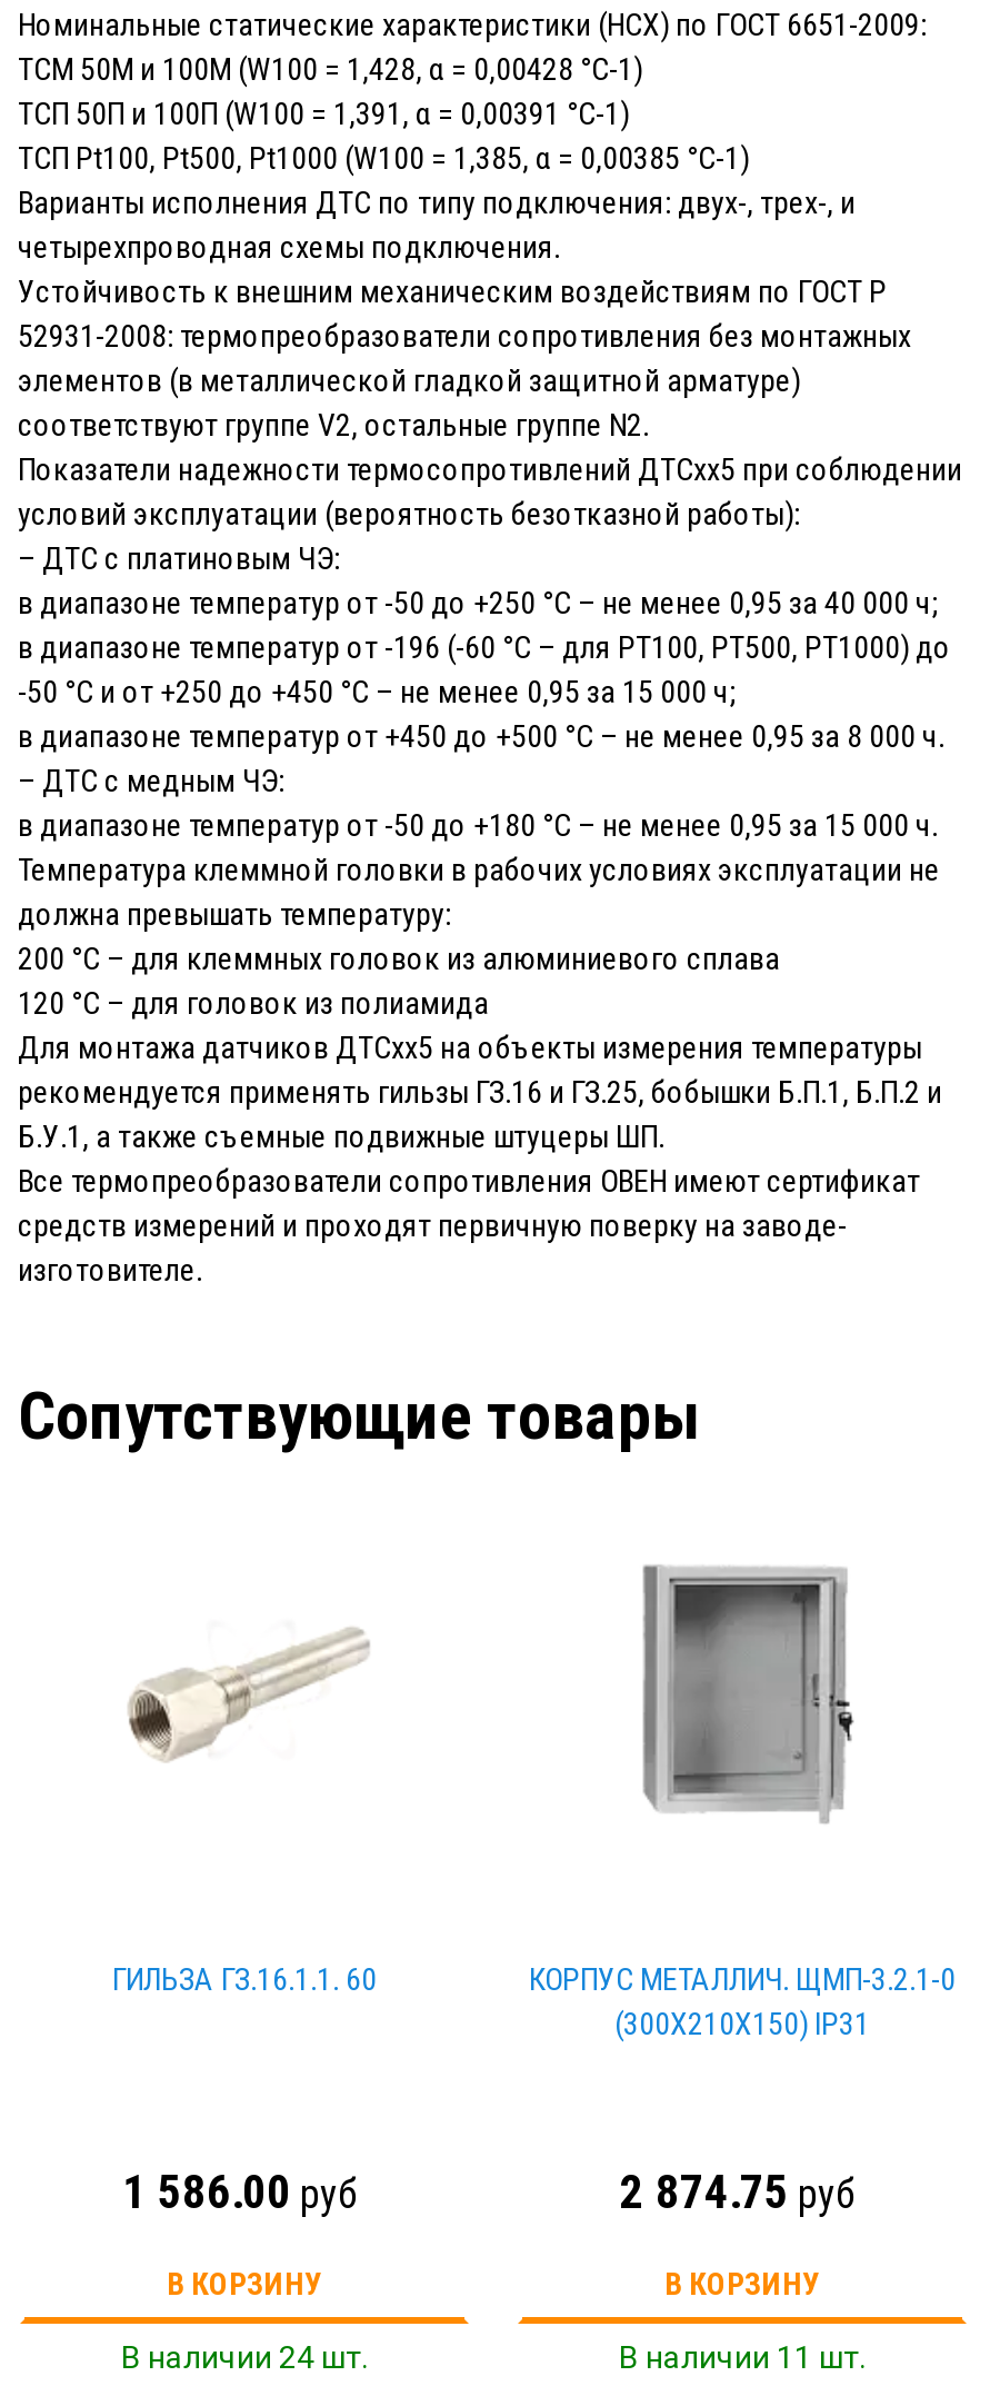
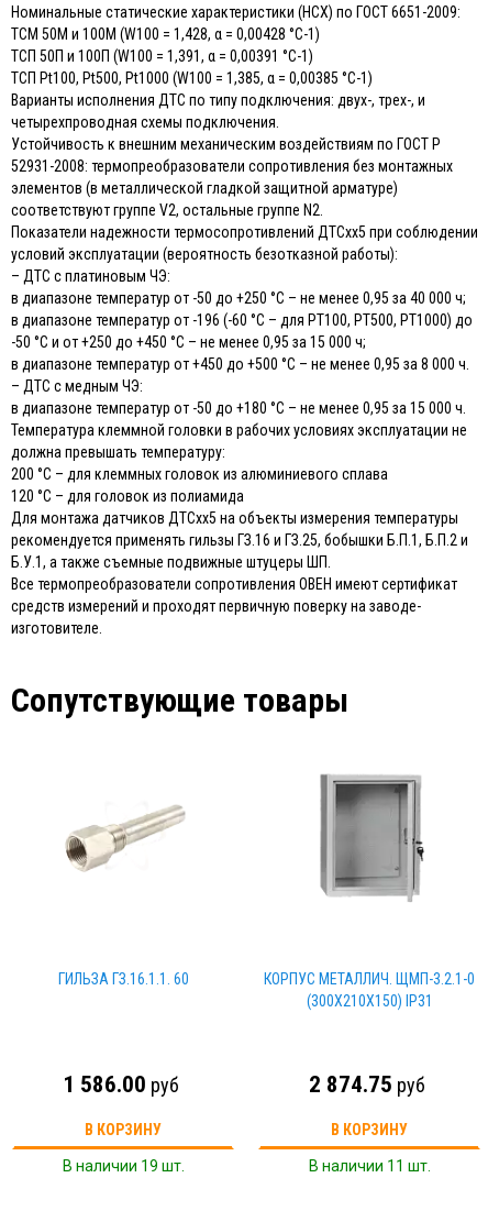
[121,2339,368,2375] В наличии 24 шт. -> [62,1157,184,1175] В наличии 19 шт.

